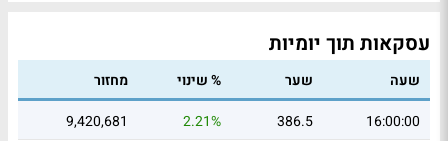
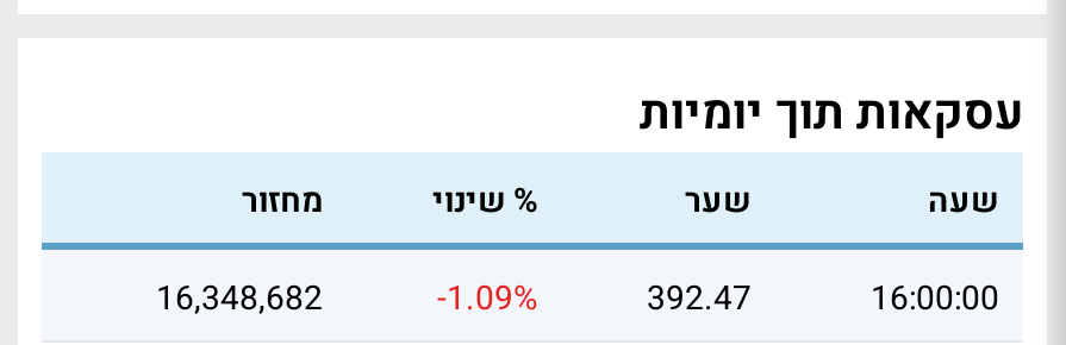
[66,110,128,131] 9,420,681 -> [156,272,323,322] 16,348,682
[183,110,221,131] 2.21% -> [437,272,537,322] -1.09%
[277,110,313,131] 386.5 -> [647,272,752,322] 392.47

